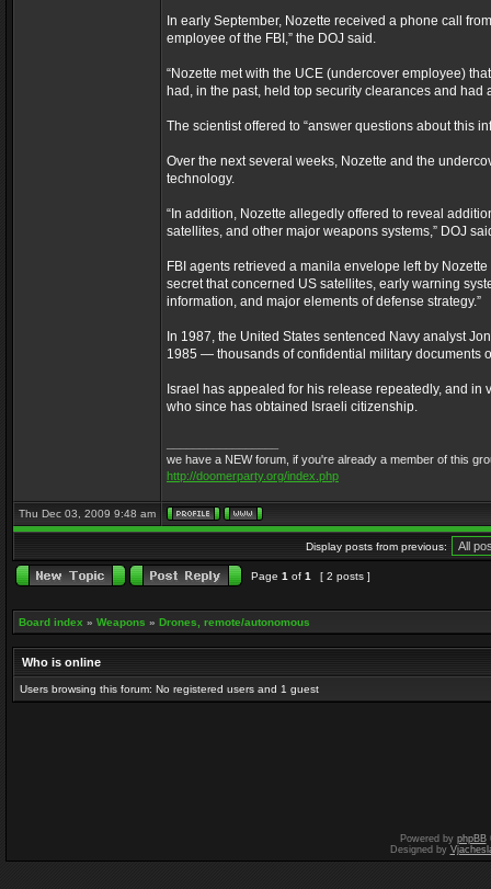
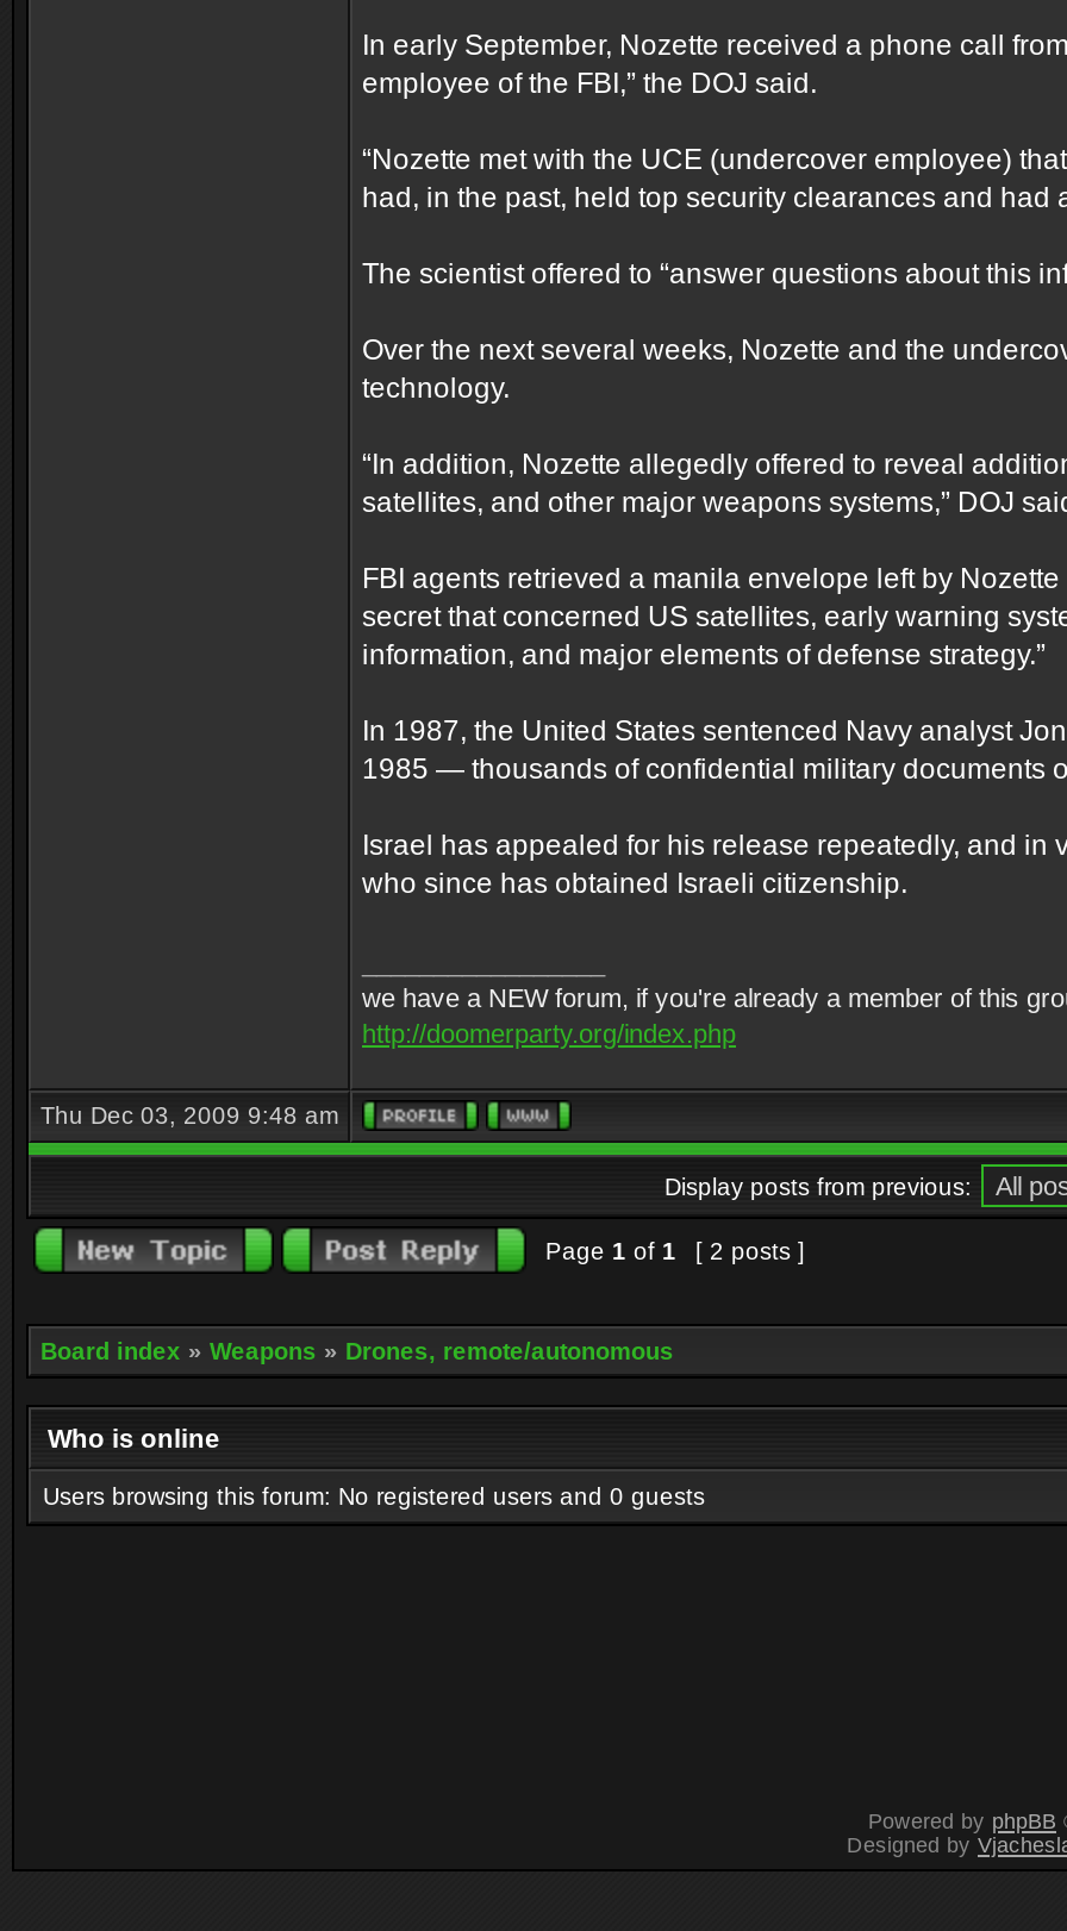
[20,683,319,695] Users browsing this forum: No registered users and 1 guest -> [43,1483,705,1510] Users browsing this forum: No registered users and 0 guests

